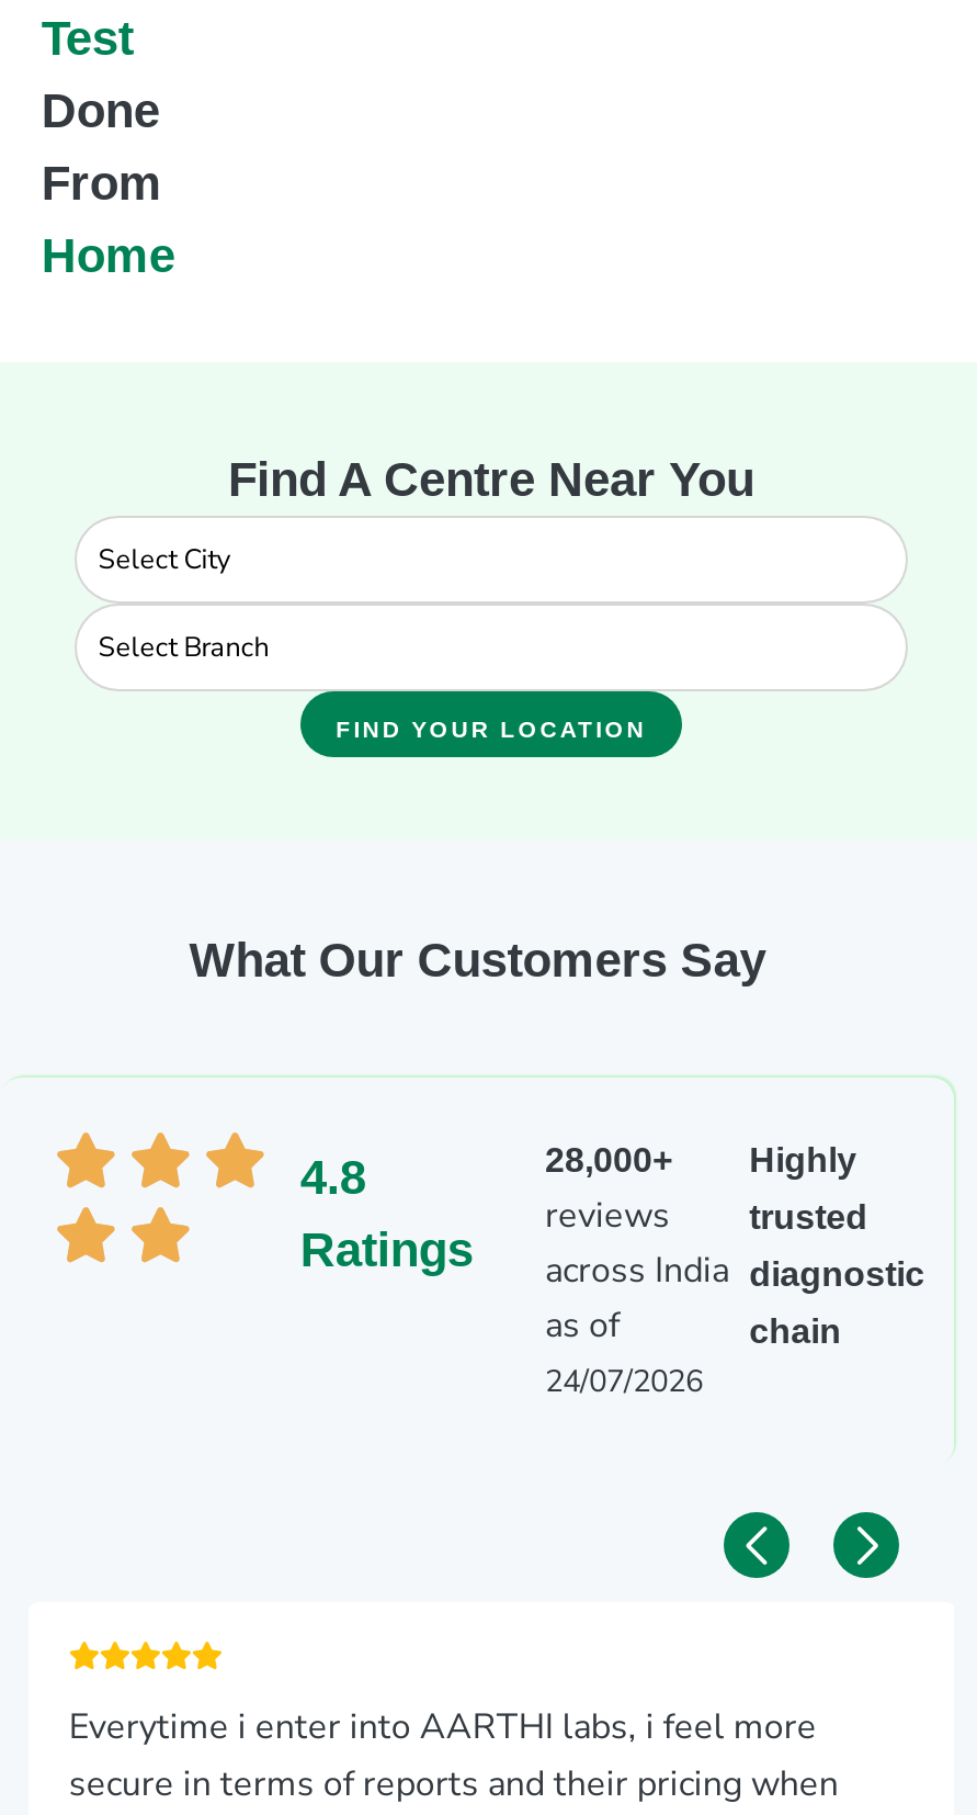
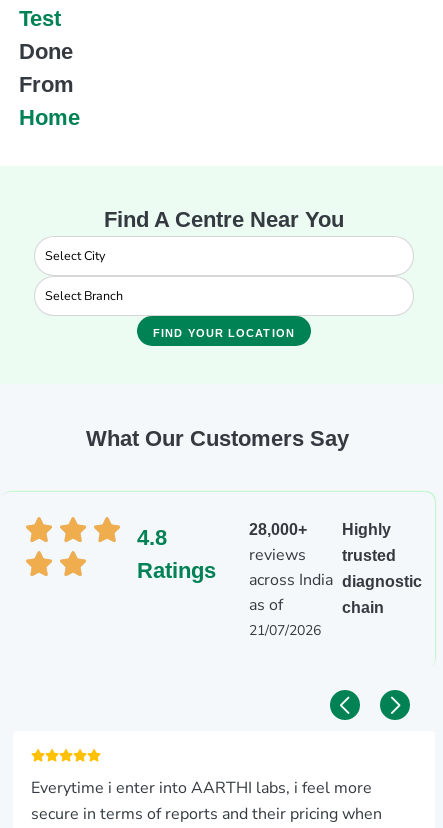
[545,1362,703,1403] 24/07/2026 -> [248,621,320,640] 21/07/2026

